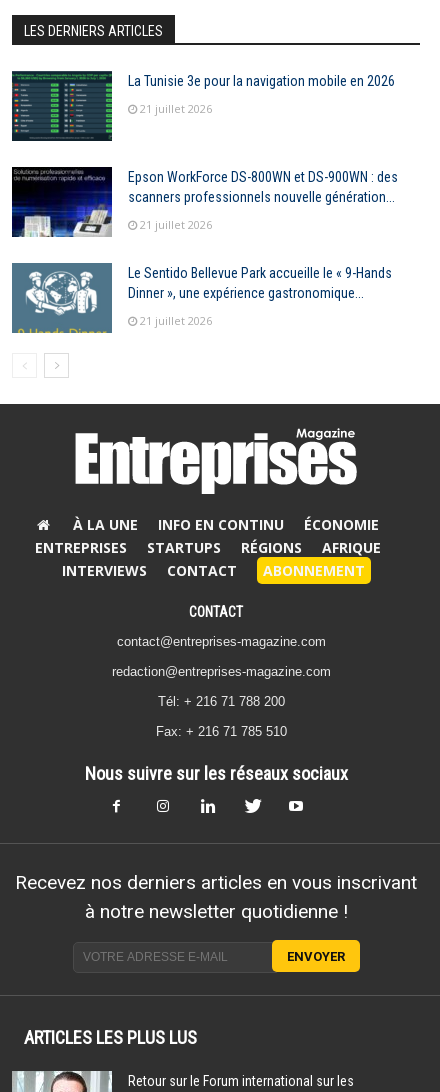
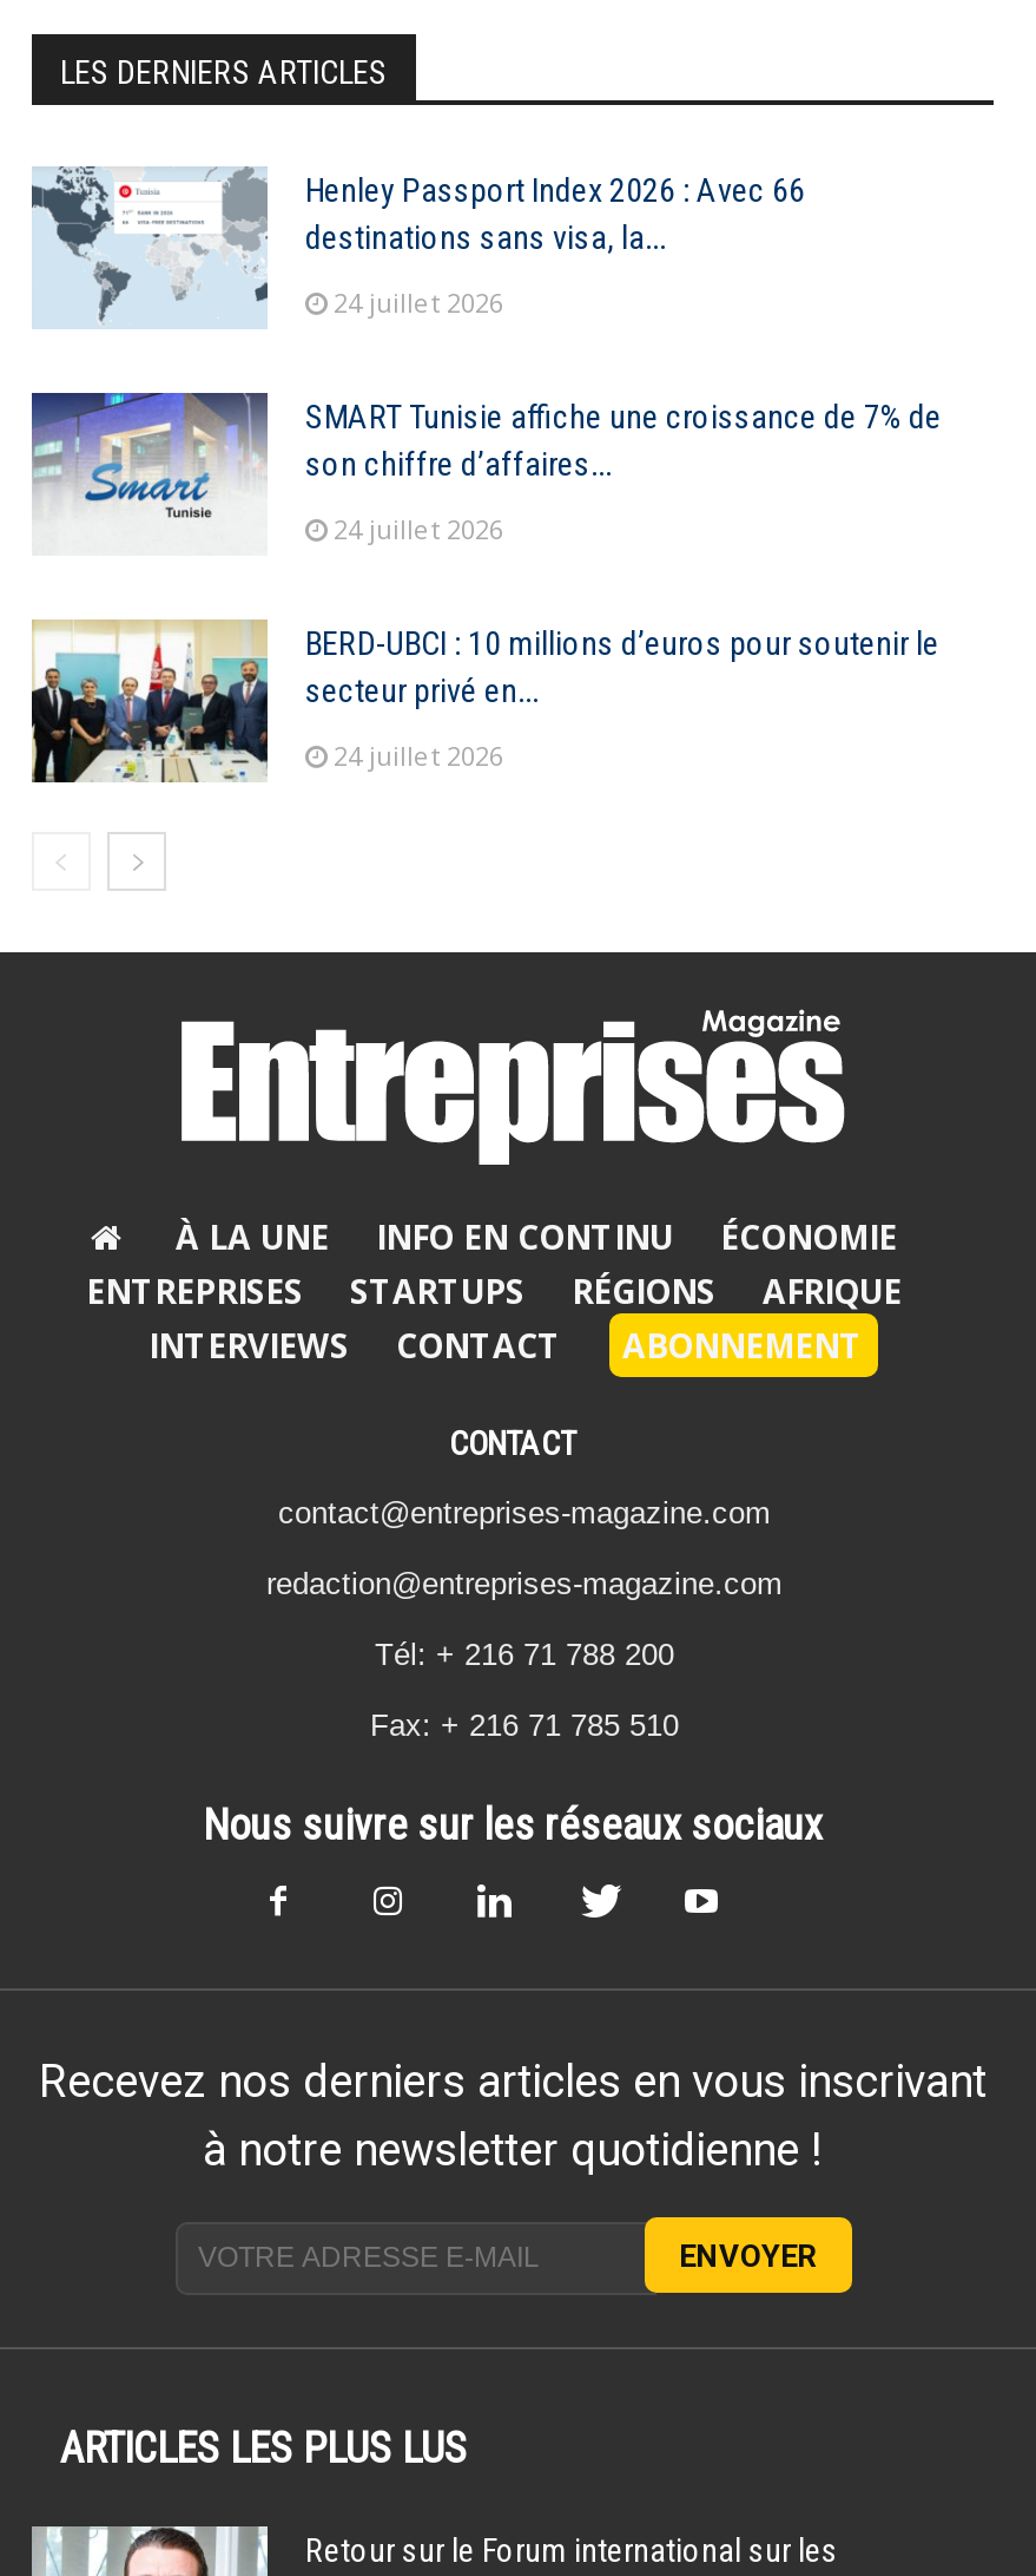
[11,70,395,142] [image] | La Tunisie 3e pour la navigation mobile en 2026 -> [32,166,805,332] [image] | Henley Passport Index 2026 : Avec 66 | destinations sans visa, la...
[140,101,212,116] 21 juillet 2026 -> [334,284,503,320] 24 juillet 2026
[11,166,398,238] [image] | Epson WorkForce DS-800WN et DS-900WN : des | scanners professionnels nouvelle génération... -> [29,391,942,558] [image] | SMART Tunisie affiche une croissance de 7% de | son chiffre d’affaires...
[140,217,212,232] 21 juillet 2026 -> [334,511,503,546] 24 juillet 2026
[11,262,392,334] [image] | Le Sentido Bellevue Park accueille le « 9-Hands | Dinner », une expérience gastronomique... -> [29,617,939,785] [image] | BERD-UBCI : 10 millions d’euros pour soutenir le | secteur privé en...
[140,313,212,328] 21 juillet 2026 -> [334,738,503,773] 24 juillet 2026

